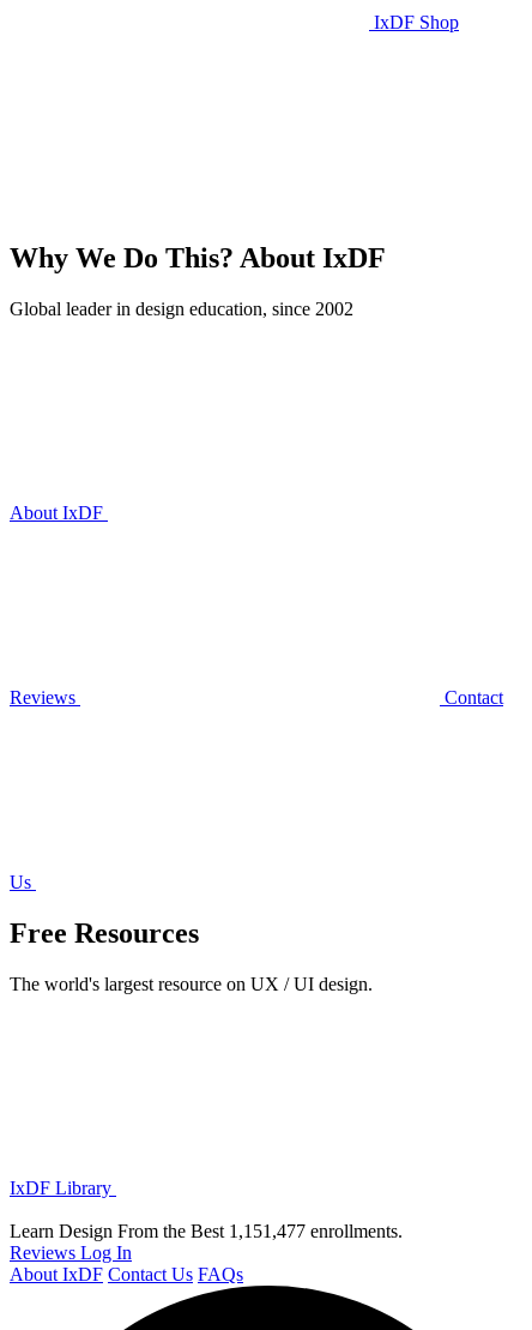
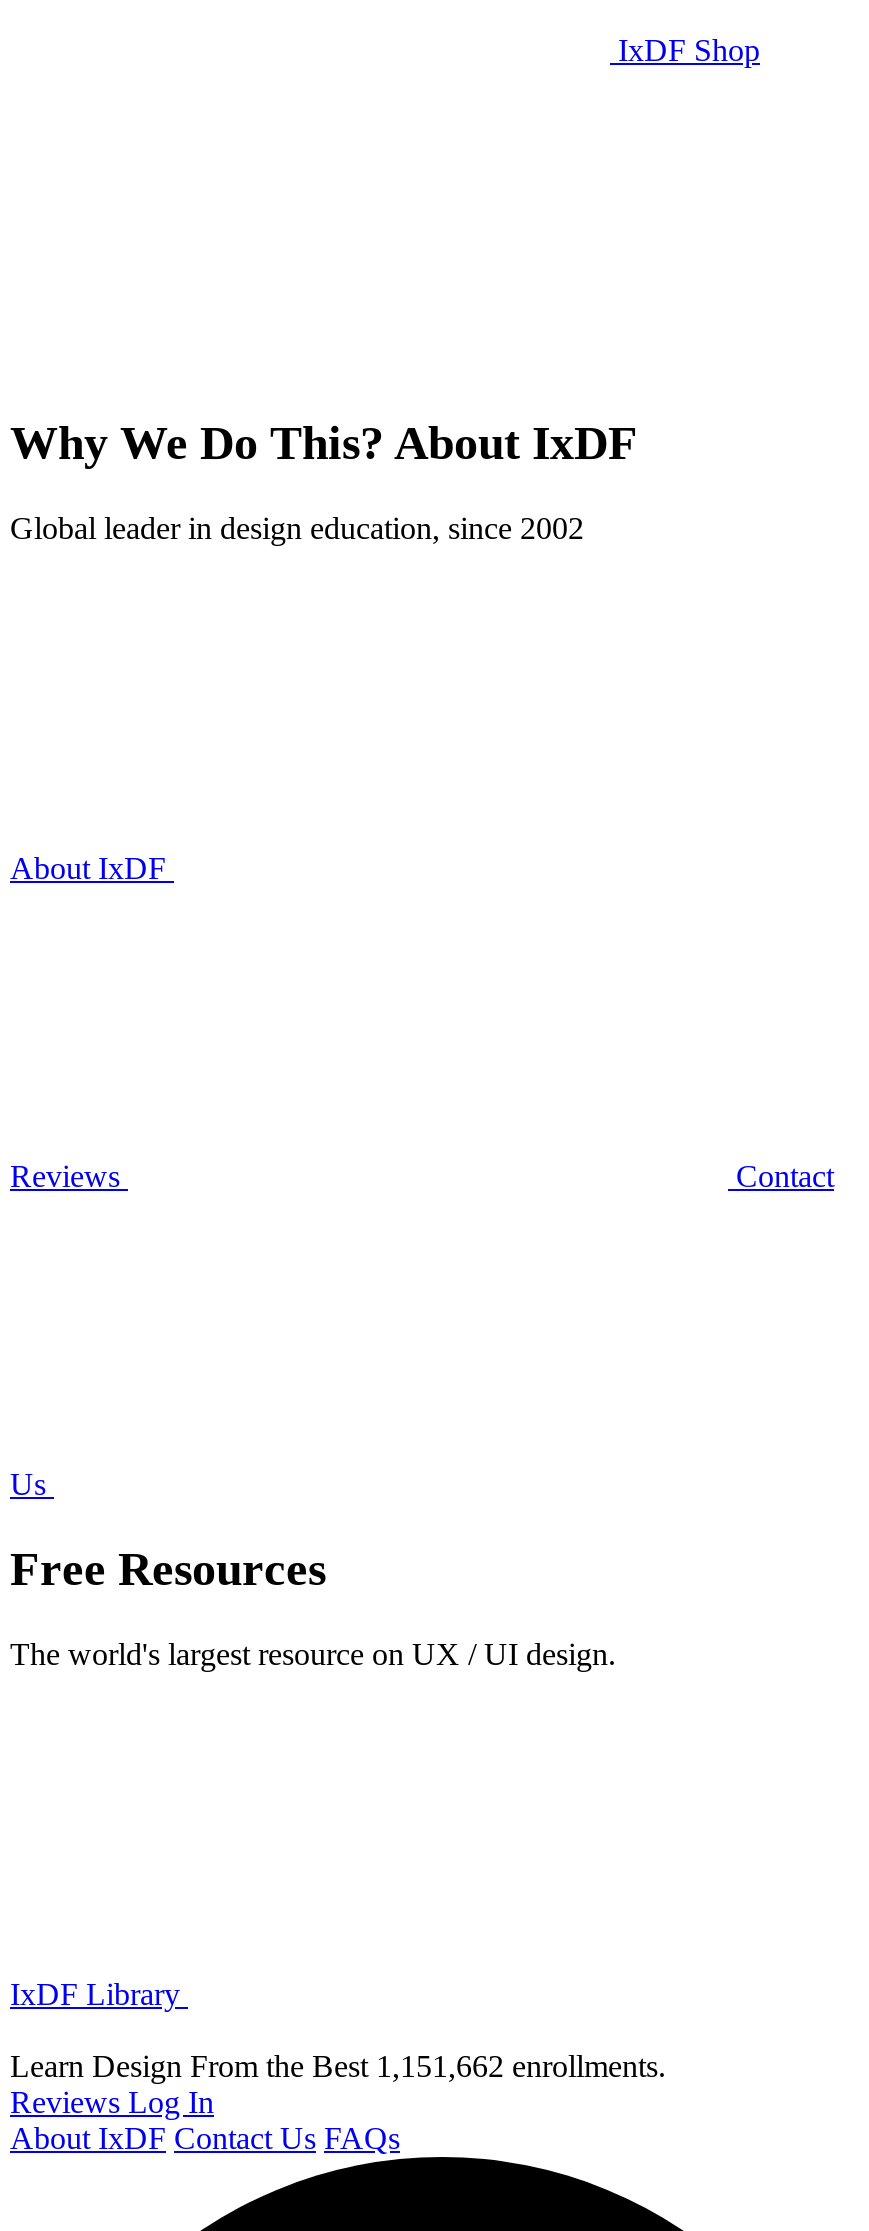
[10,1221,403,1241] Learn Design From the Best 1,151,477 enrollments. -> [10,2048,666,2082] Learn Design From the Best 1,151,662 enrollments.

